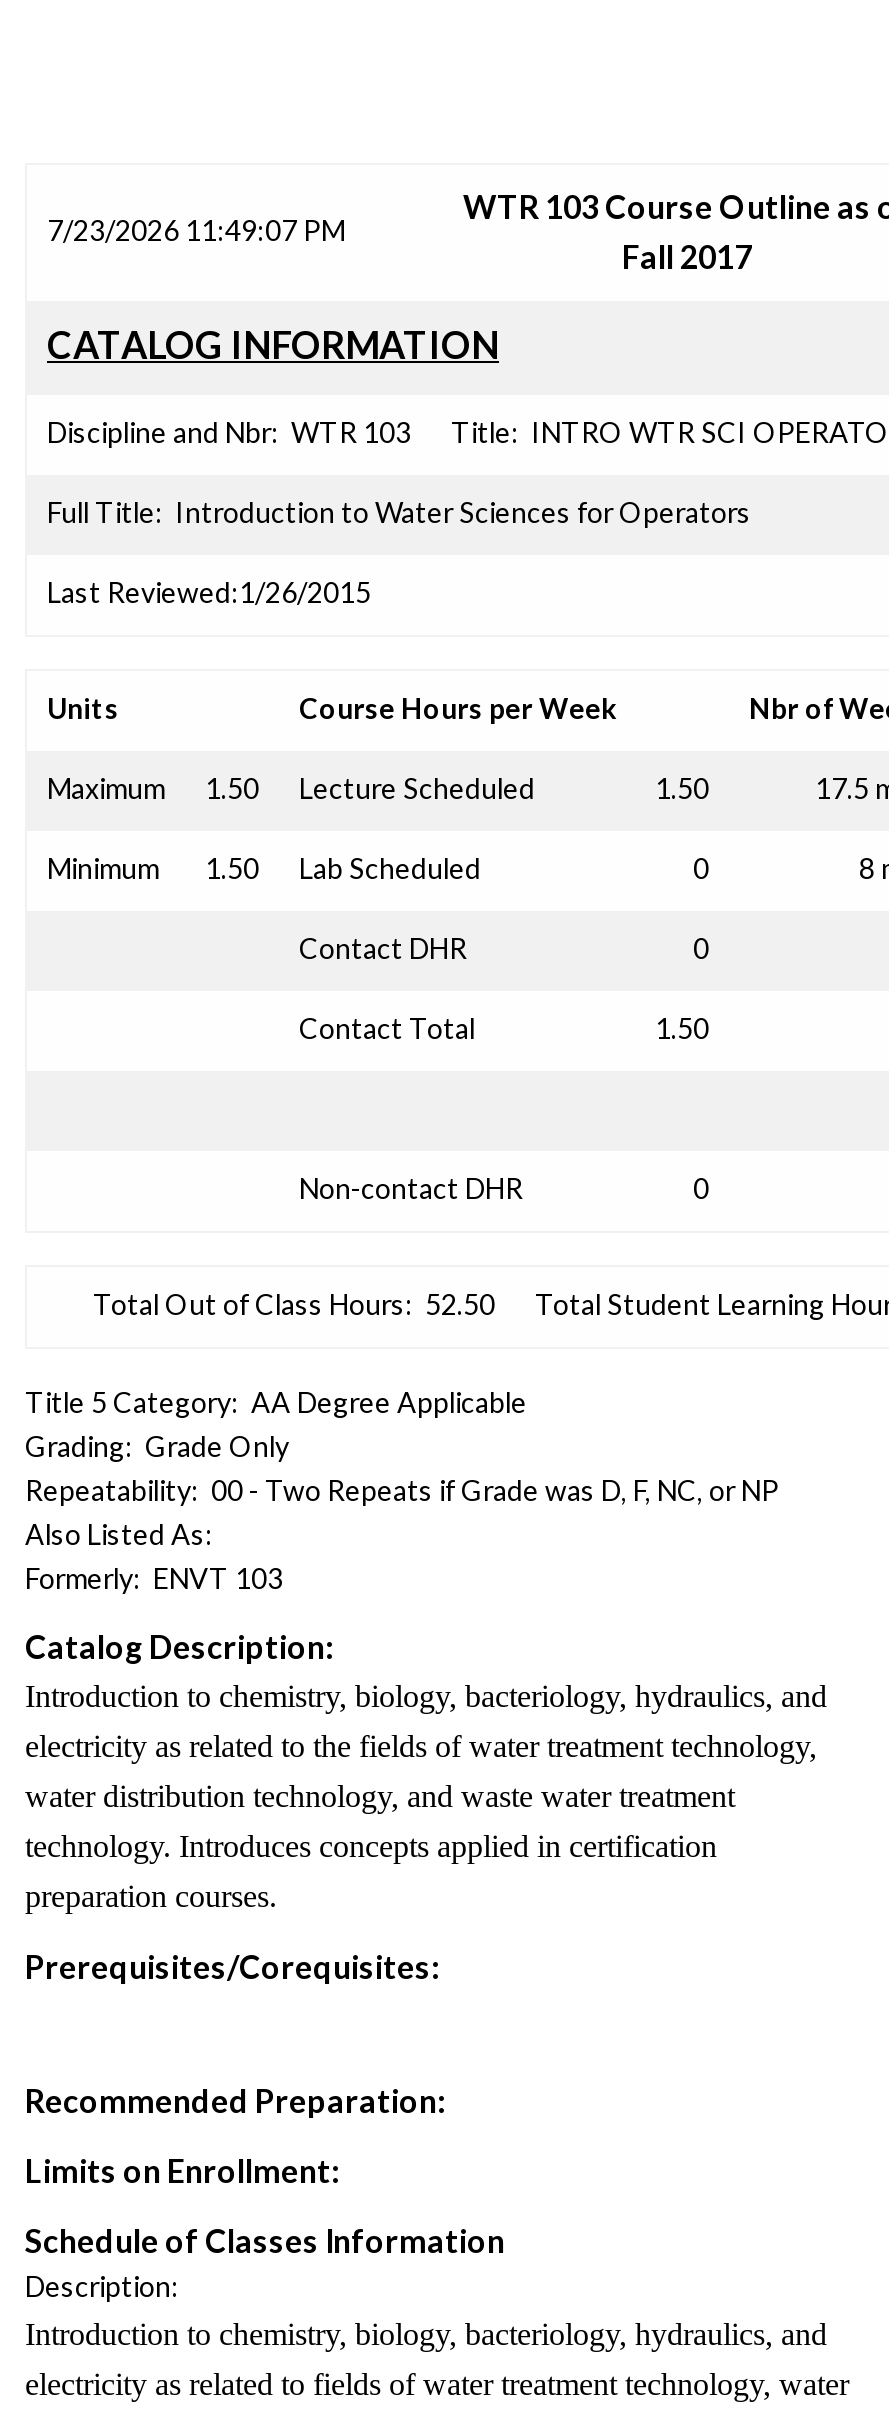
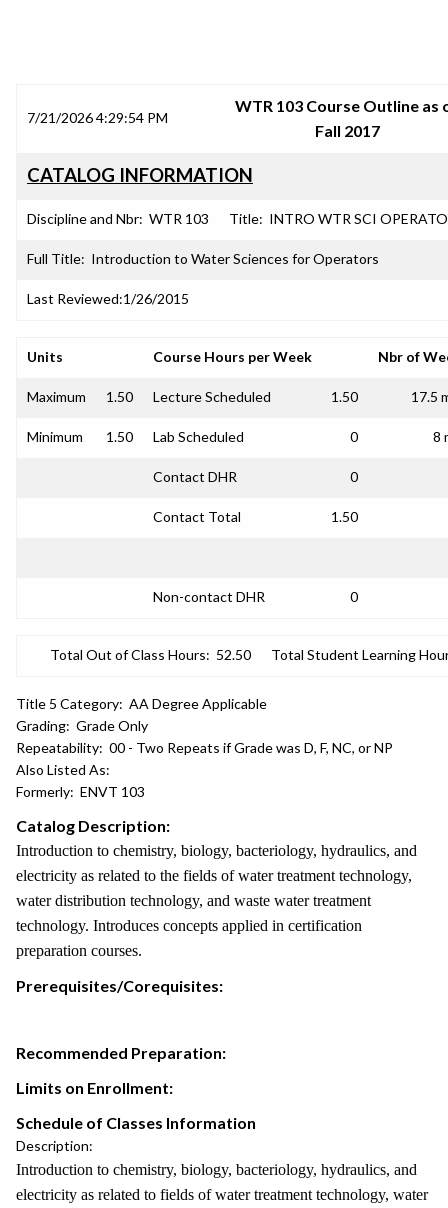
[47,213,345,247] 7/23/2026 11:49:07 PM -> [27,109,168,126] 7/21/2026 4:29:54 PM

